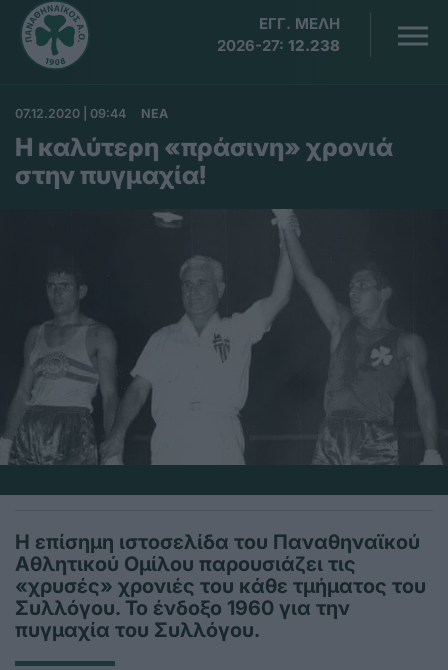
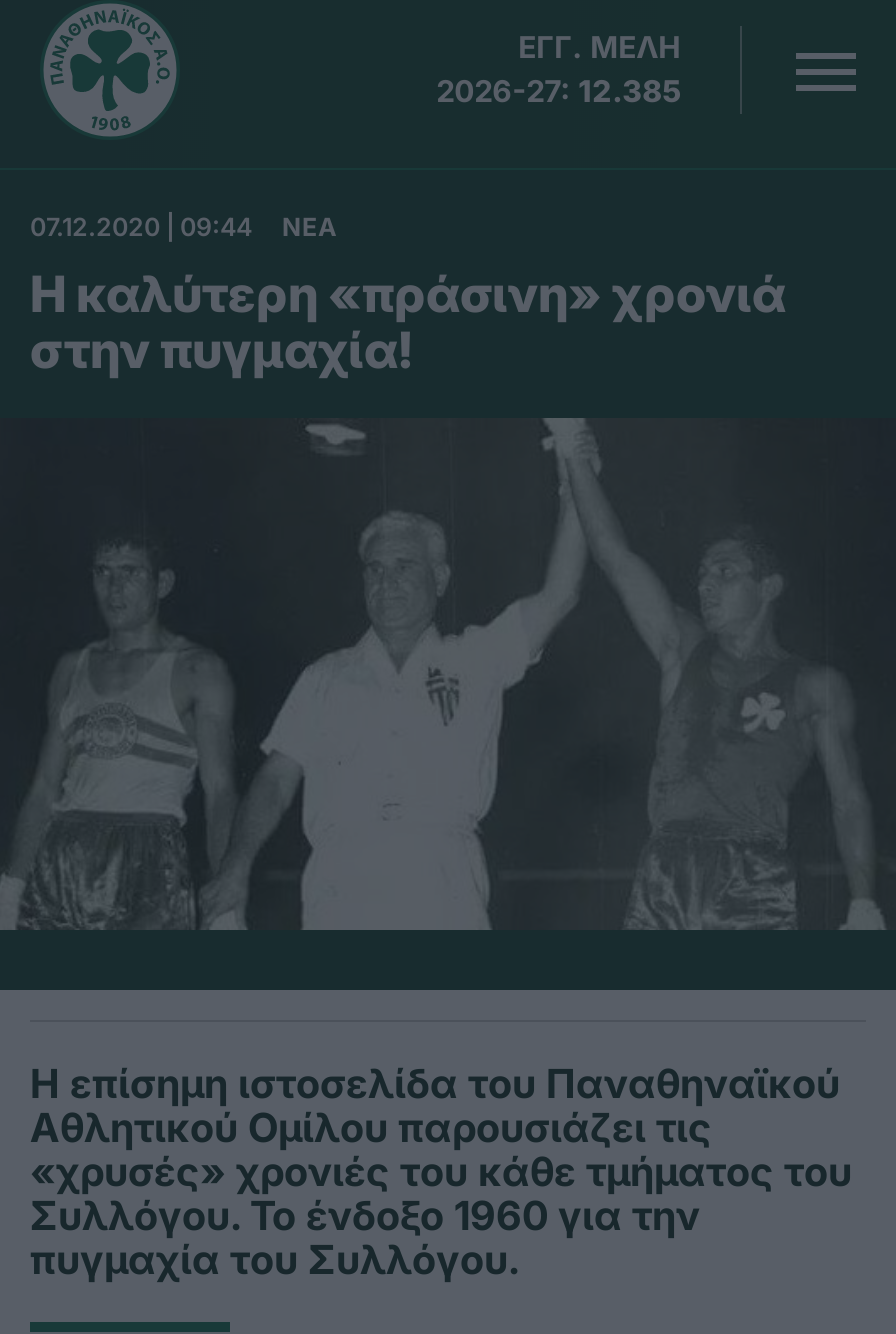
[217,36,340,55] 2026-27: 12.238 -> [436,72,680,110] 2026-27: 12.385

